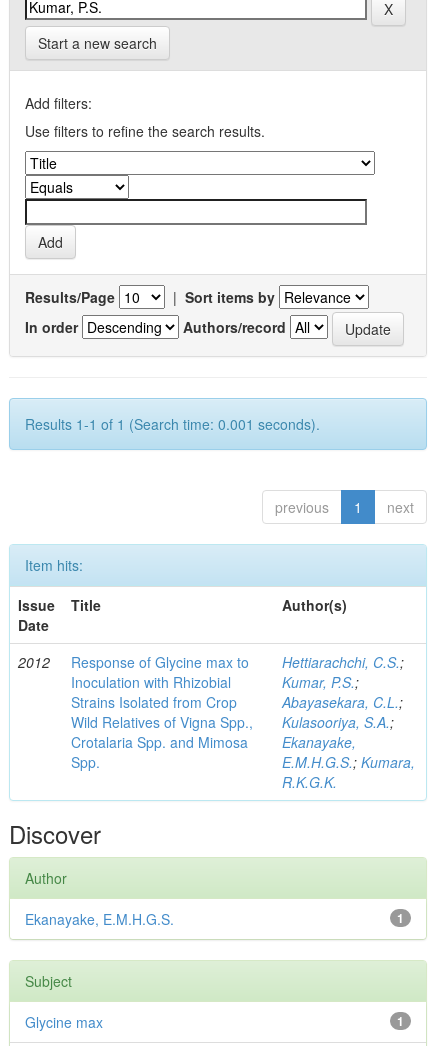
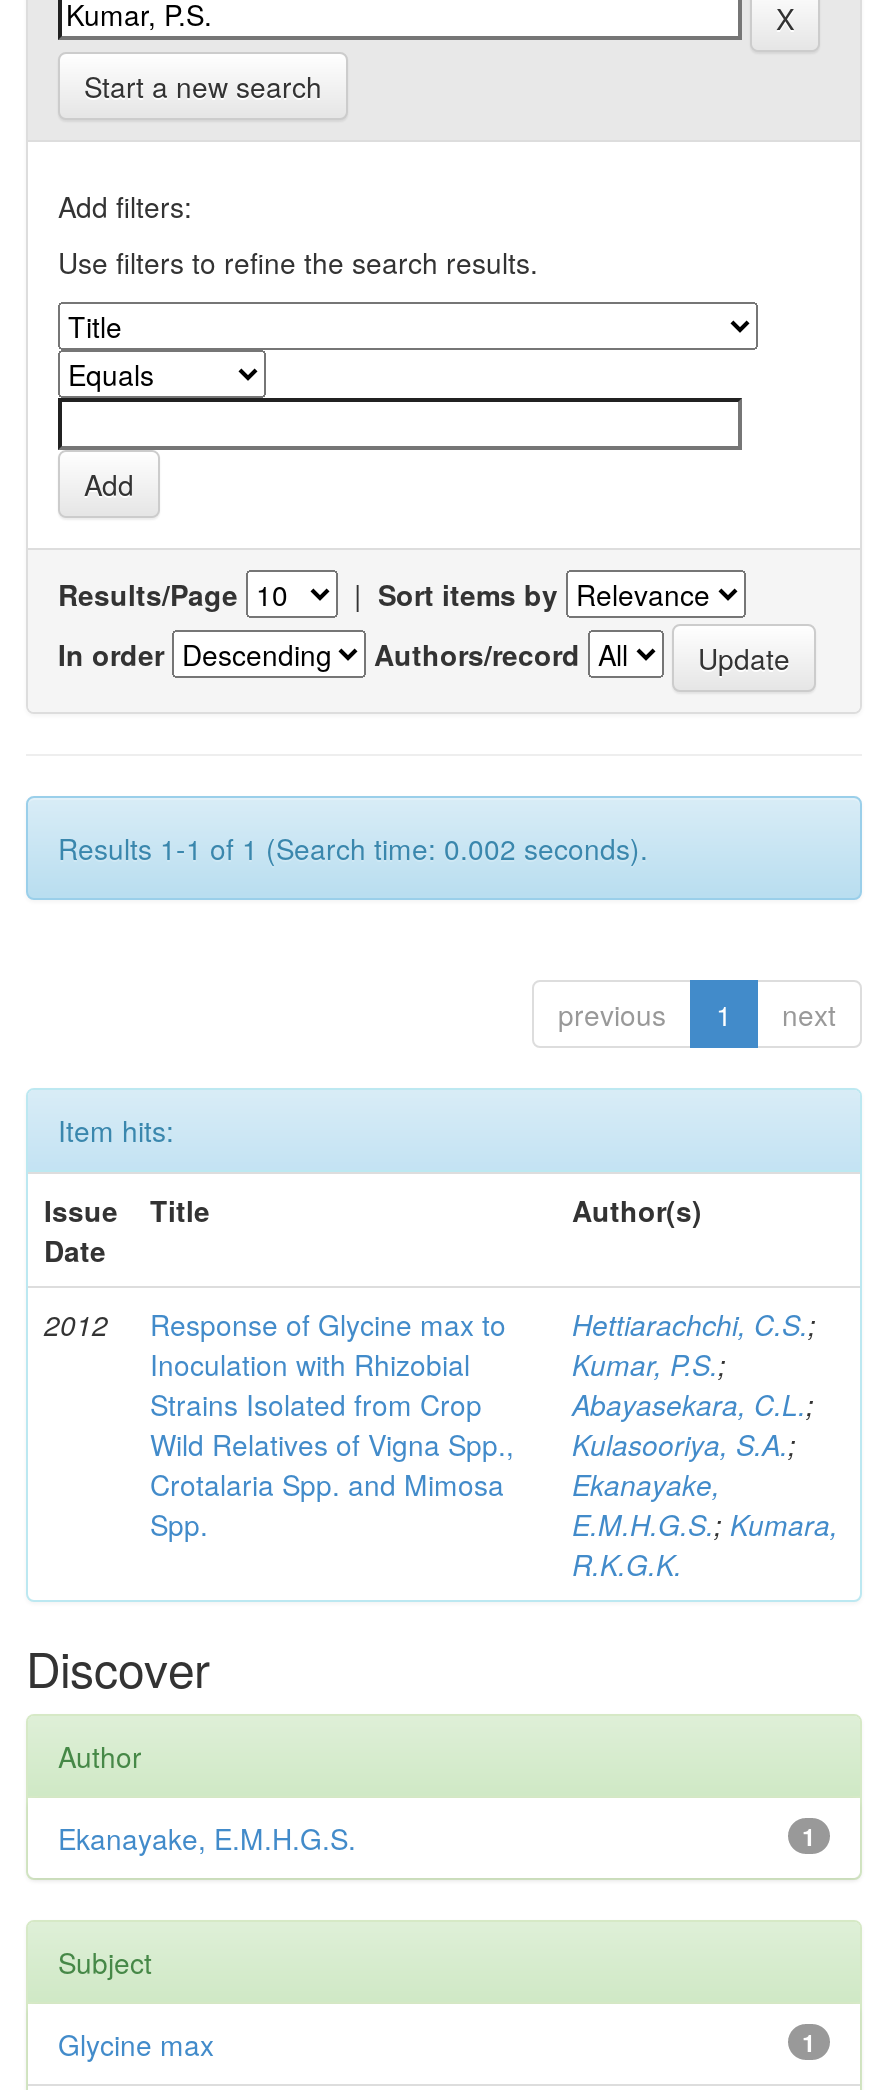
[25,414,320,434] Results 1-1 of 1 (Search time: 0.001 seconds). -> [58,828,648,868] Results 1-1 of 1 (Search time: 0.002 seconds).

